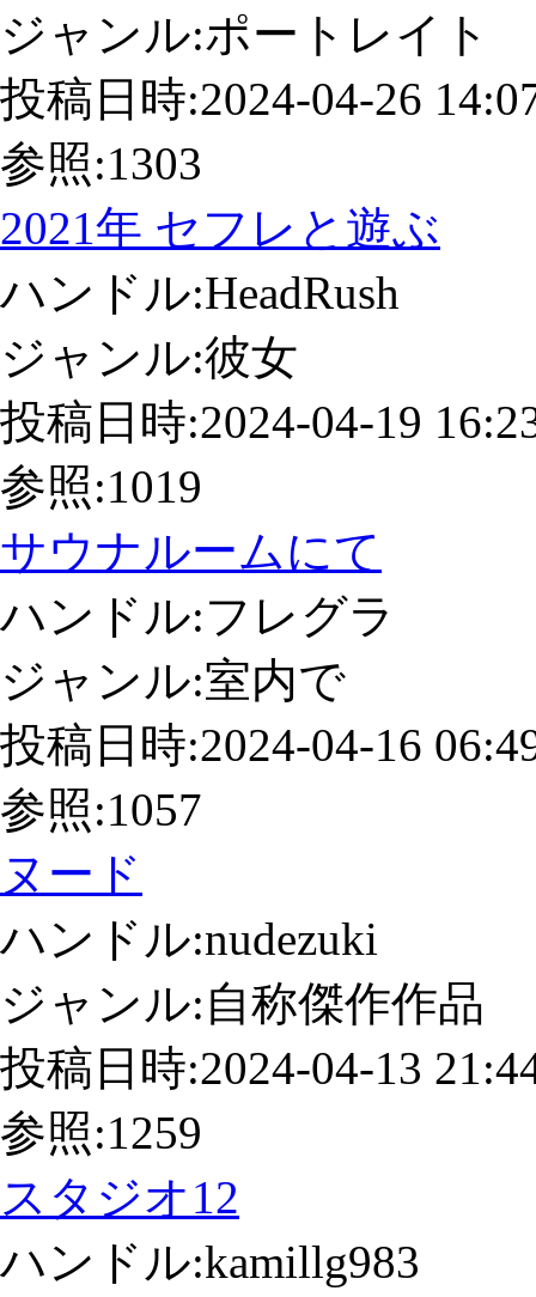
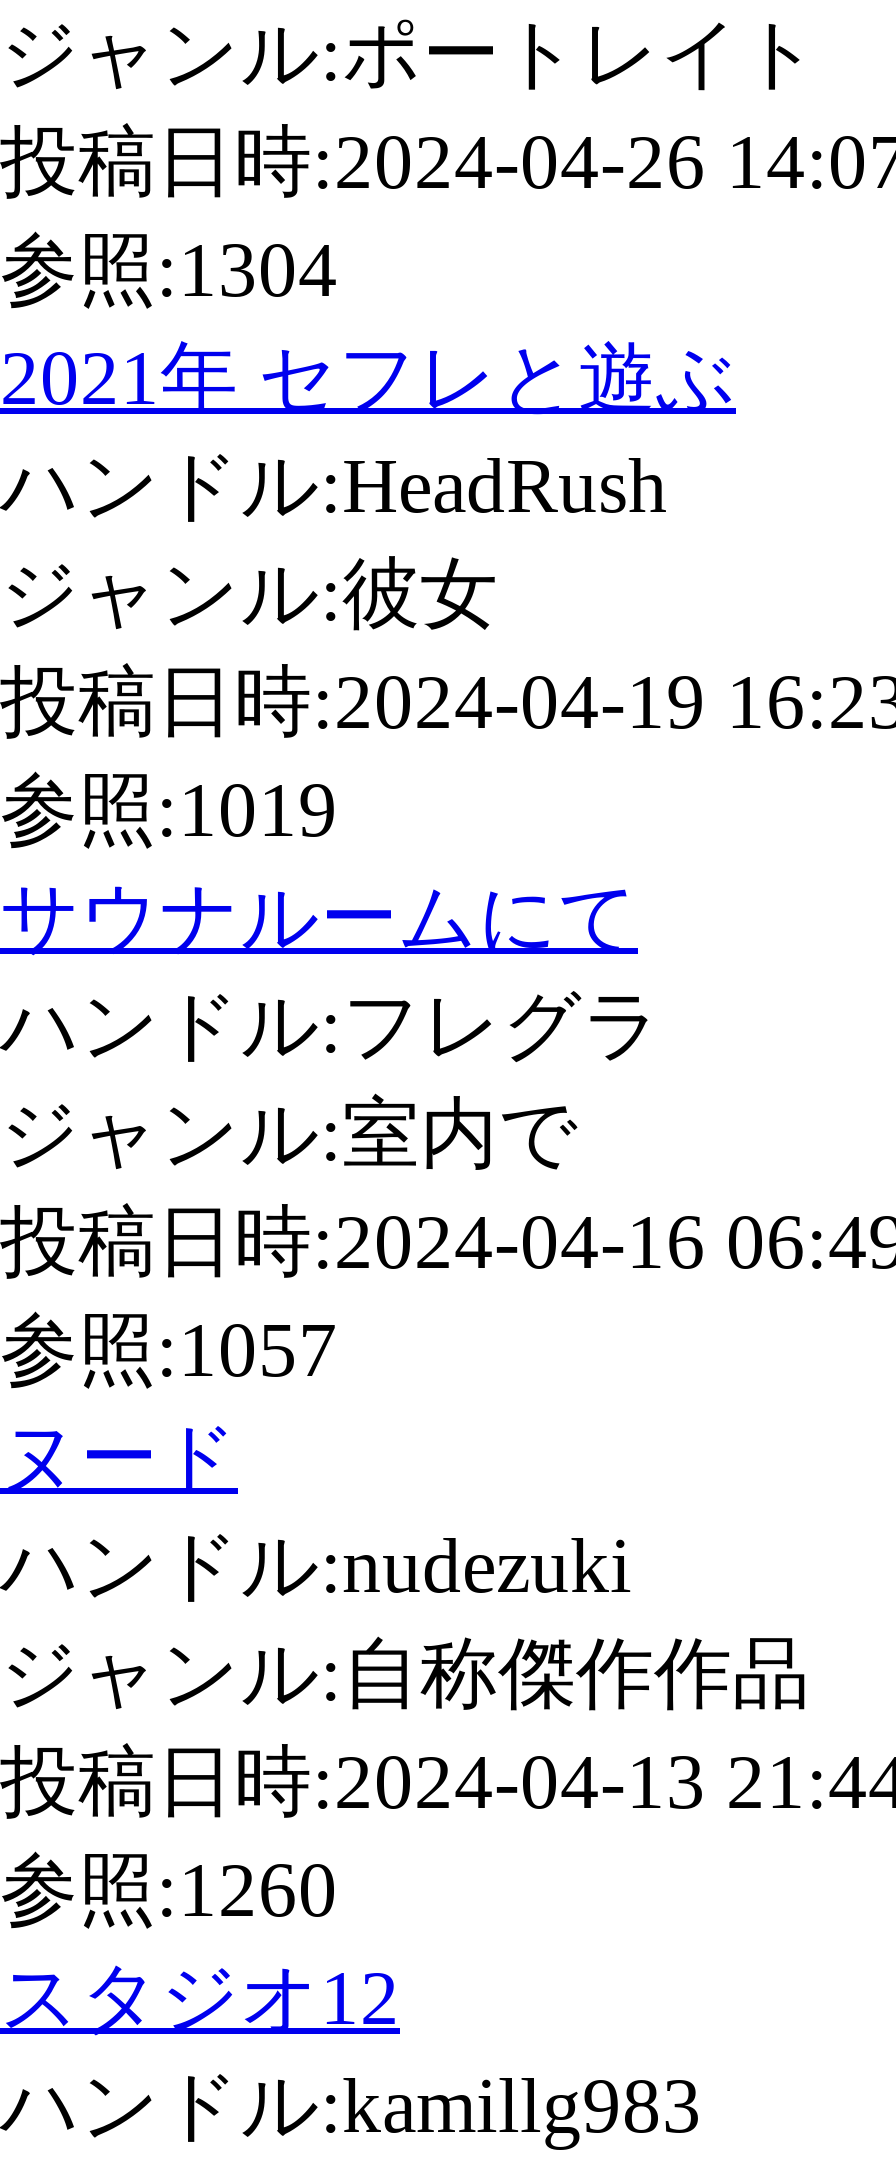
[0,138,202,189] 参照:1303 -> [0,226,338,312] 参照:1304
[0,1107,202,1158] 参照:1259 -> [0,1846,338,1932] 参照:1260

